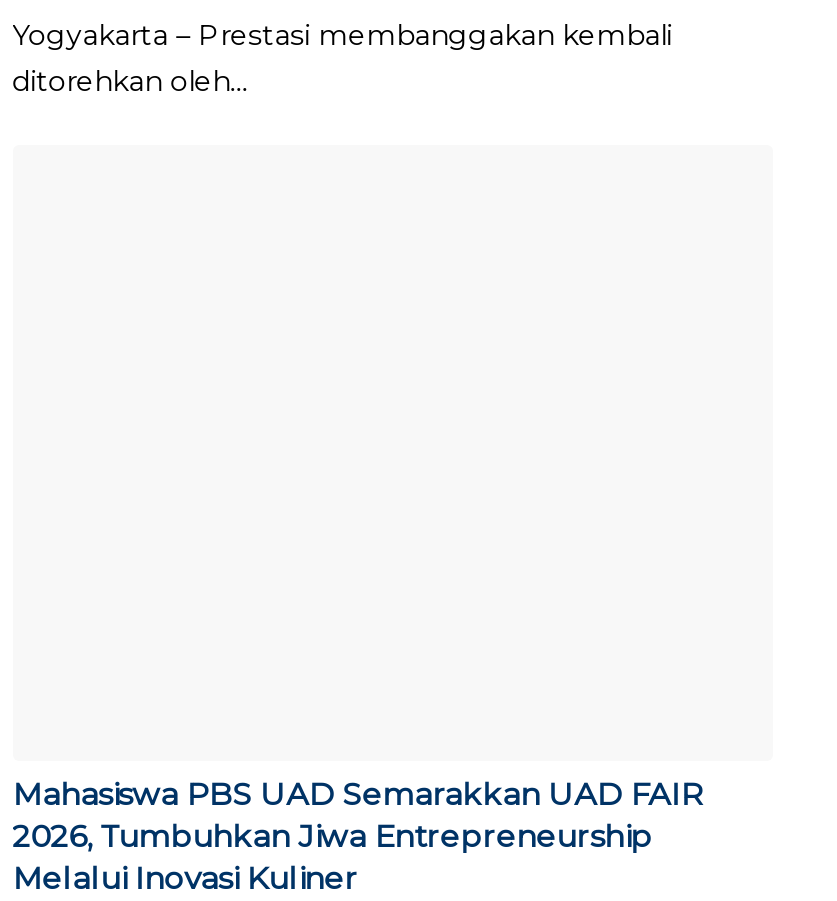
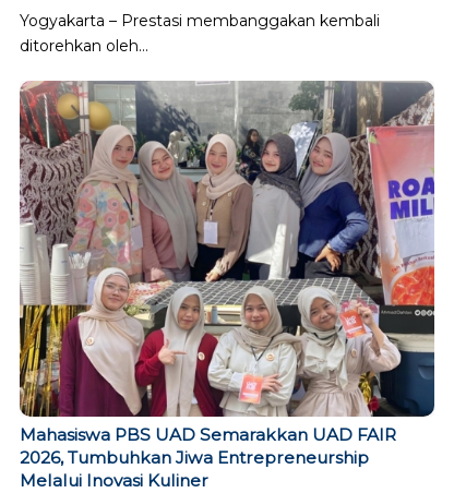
none -> [19,80,435,418] [image]

